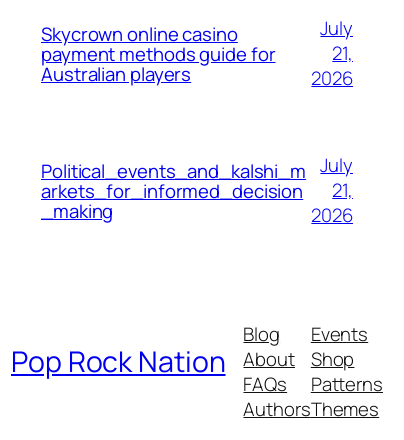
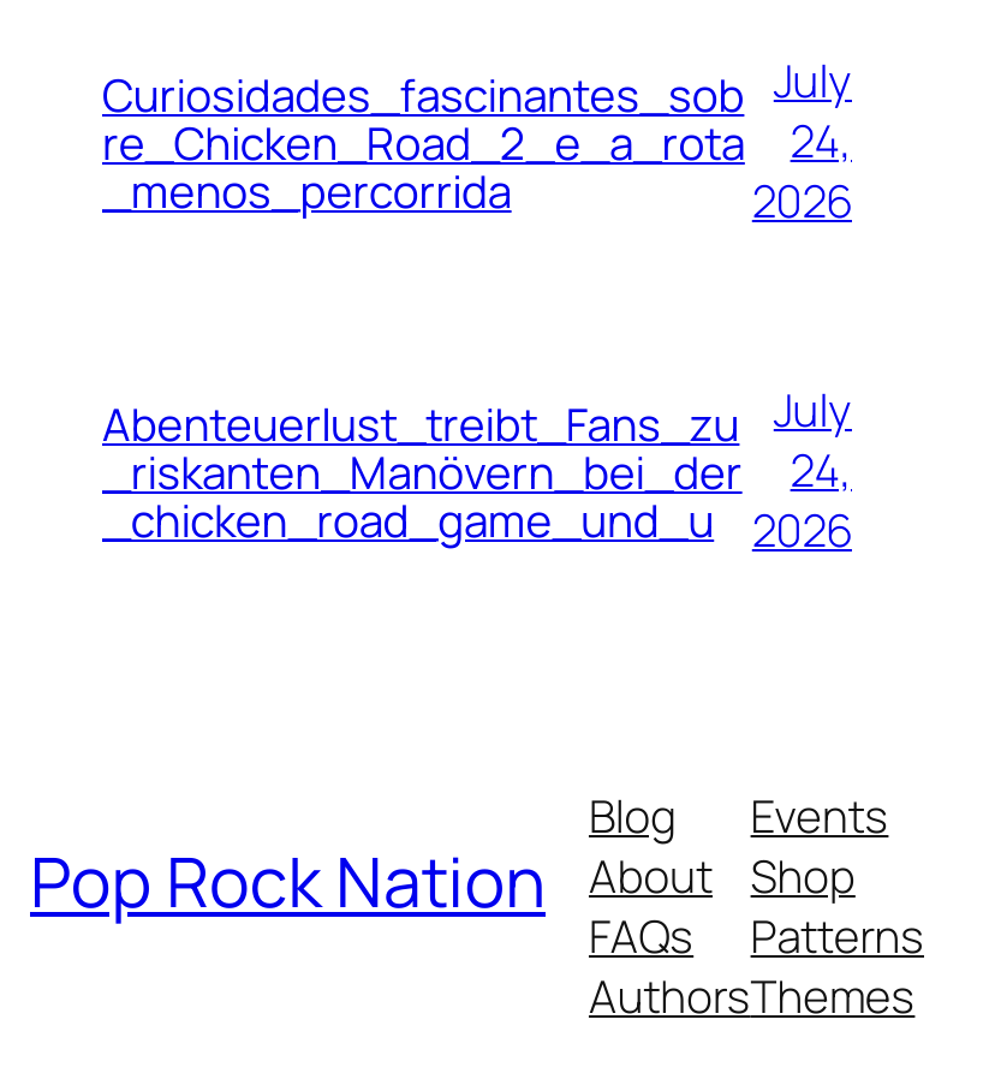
[41,21,275,87] Skycrown online casino | payment methods guide for | Australian players -> [102,64,745,222] Curiosidades_fascinantes_sob | re_Chicken_Road_2_e_a_rota | _menos_percorrida
[332,40,353,66] 21, -> [790,111,852,173] 24,
[41,158,306,224] Political_events_and_kalshi_m | arkets_for_informed_decision | _making -> [102,393,742,552] Abenteuerlust_treibt_Fans_zu | _riskanten_Manövern_bei_der | _chicken_road_game_und_u
[332,177,353,203] 21, -> [790,440,852,502] 24,

